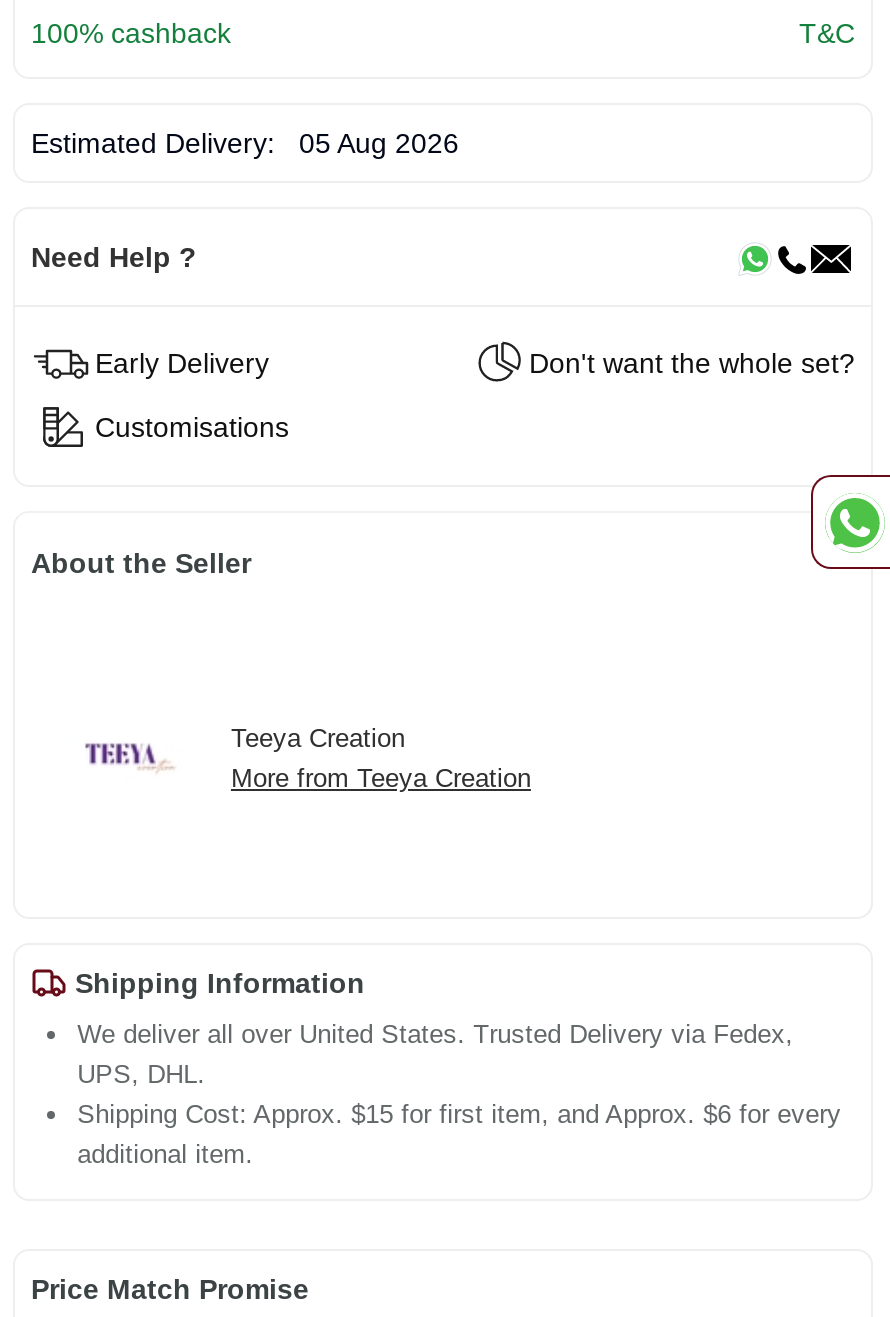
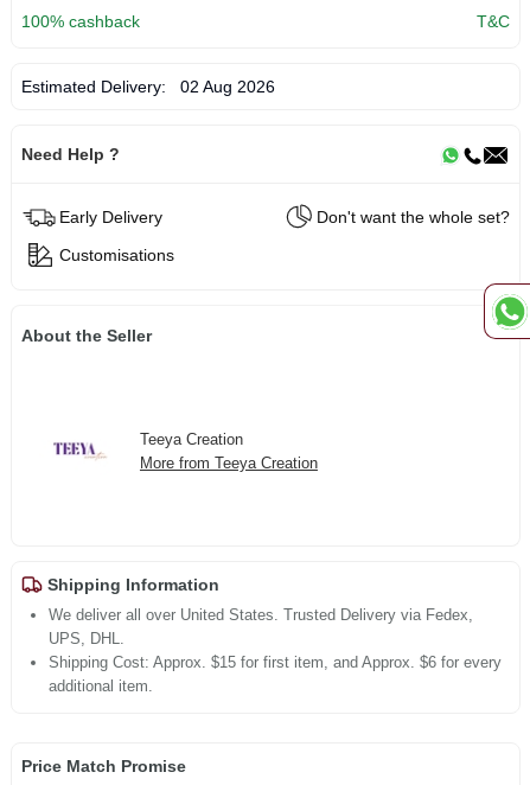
[31,126,459,158] Estimated Delivery: 05 Aug 2026 -> [21,77,275,96] Estimated Delivery: 02 Aug 2026

